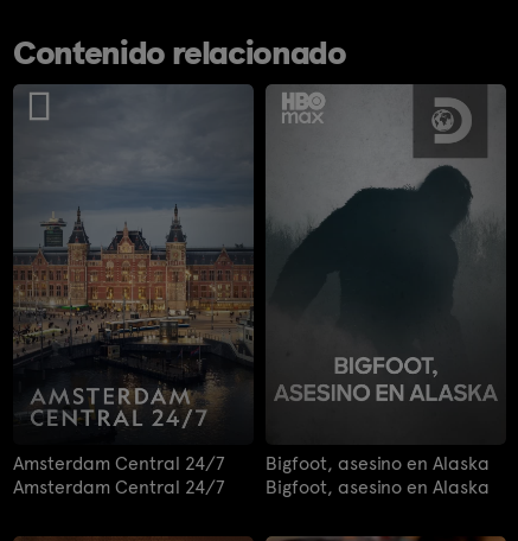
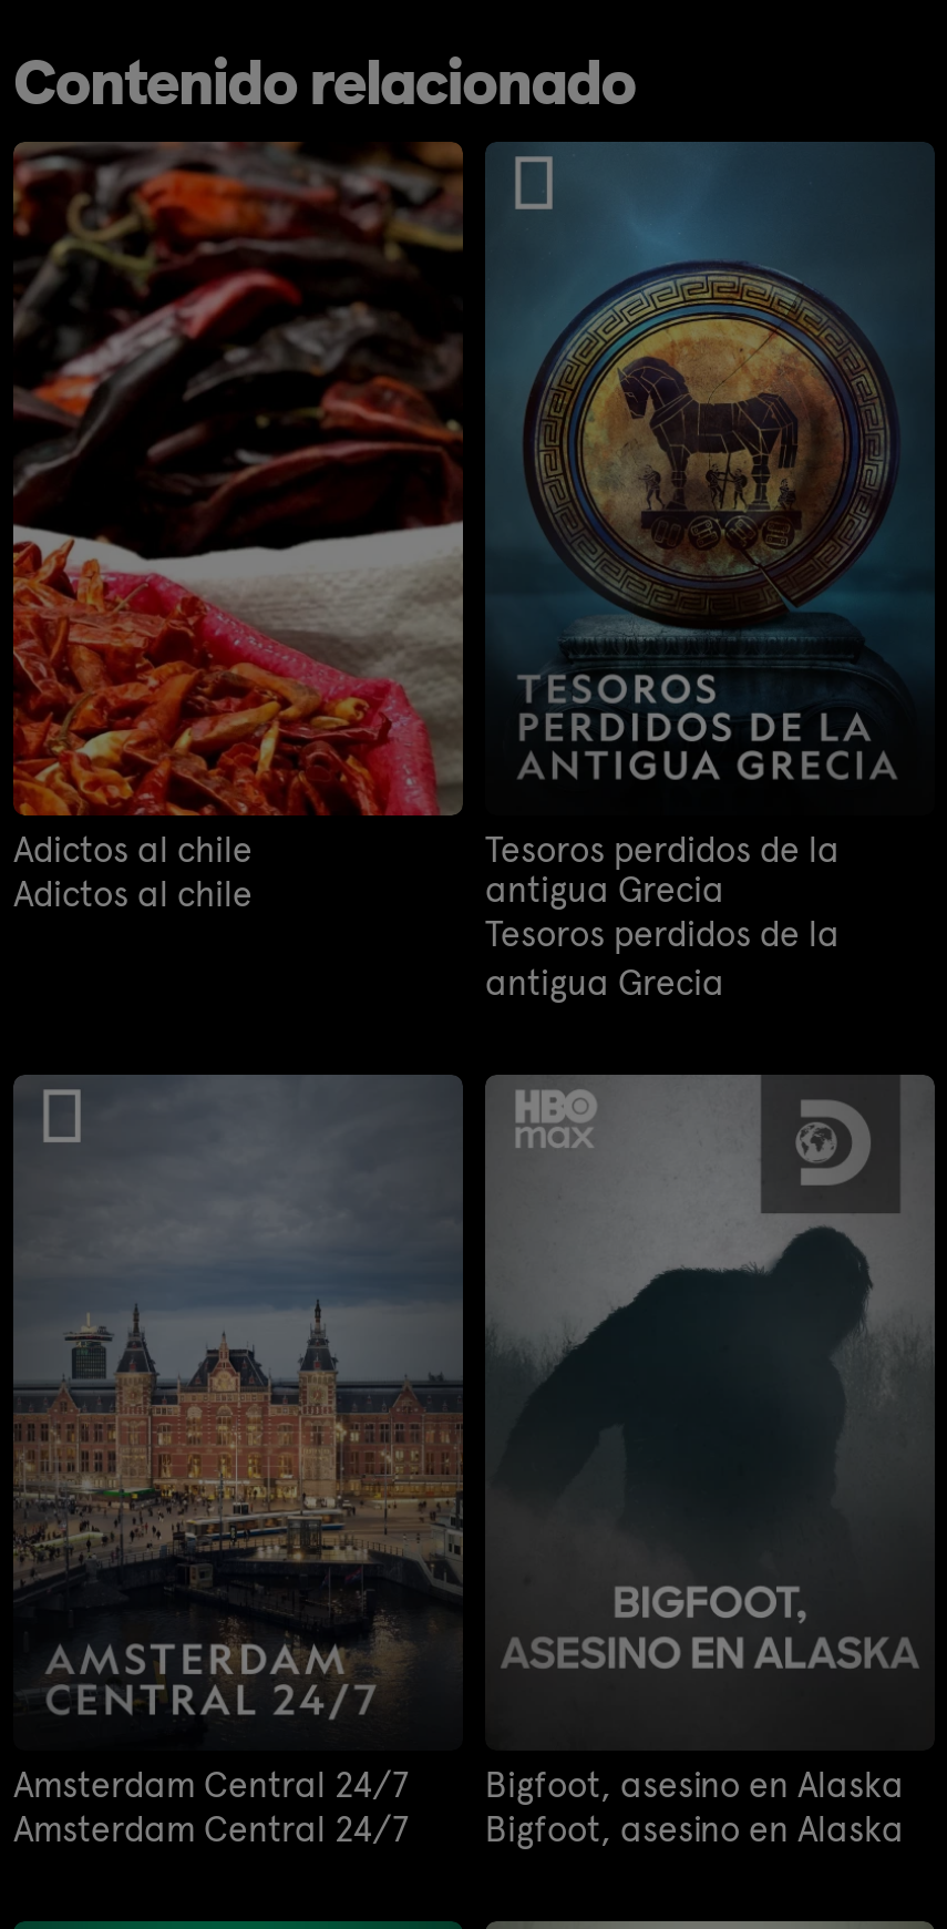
none -> [11,140,465,916] [image] | Adictos al chile | Adictos al chile
none -> [485,140,935,1005] [image] | Tesoros perdidos de la | antigua Grecia | Tesoros perdidos de la | antigua Grecia

